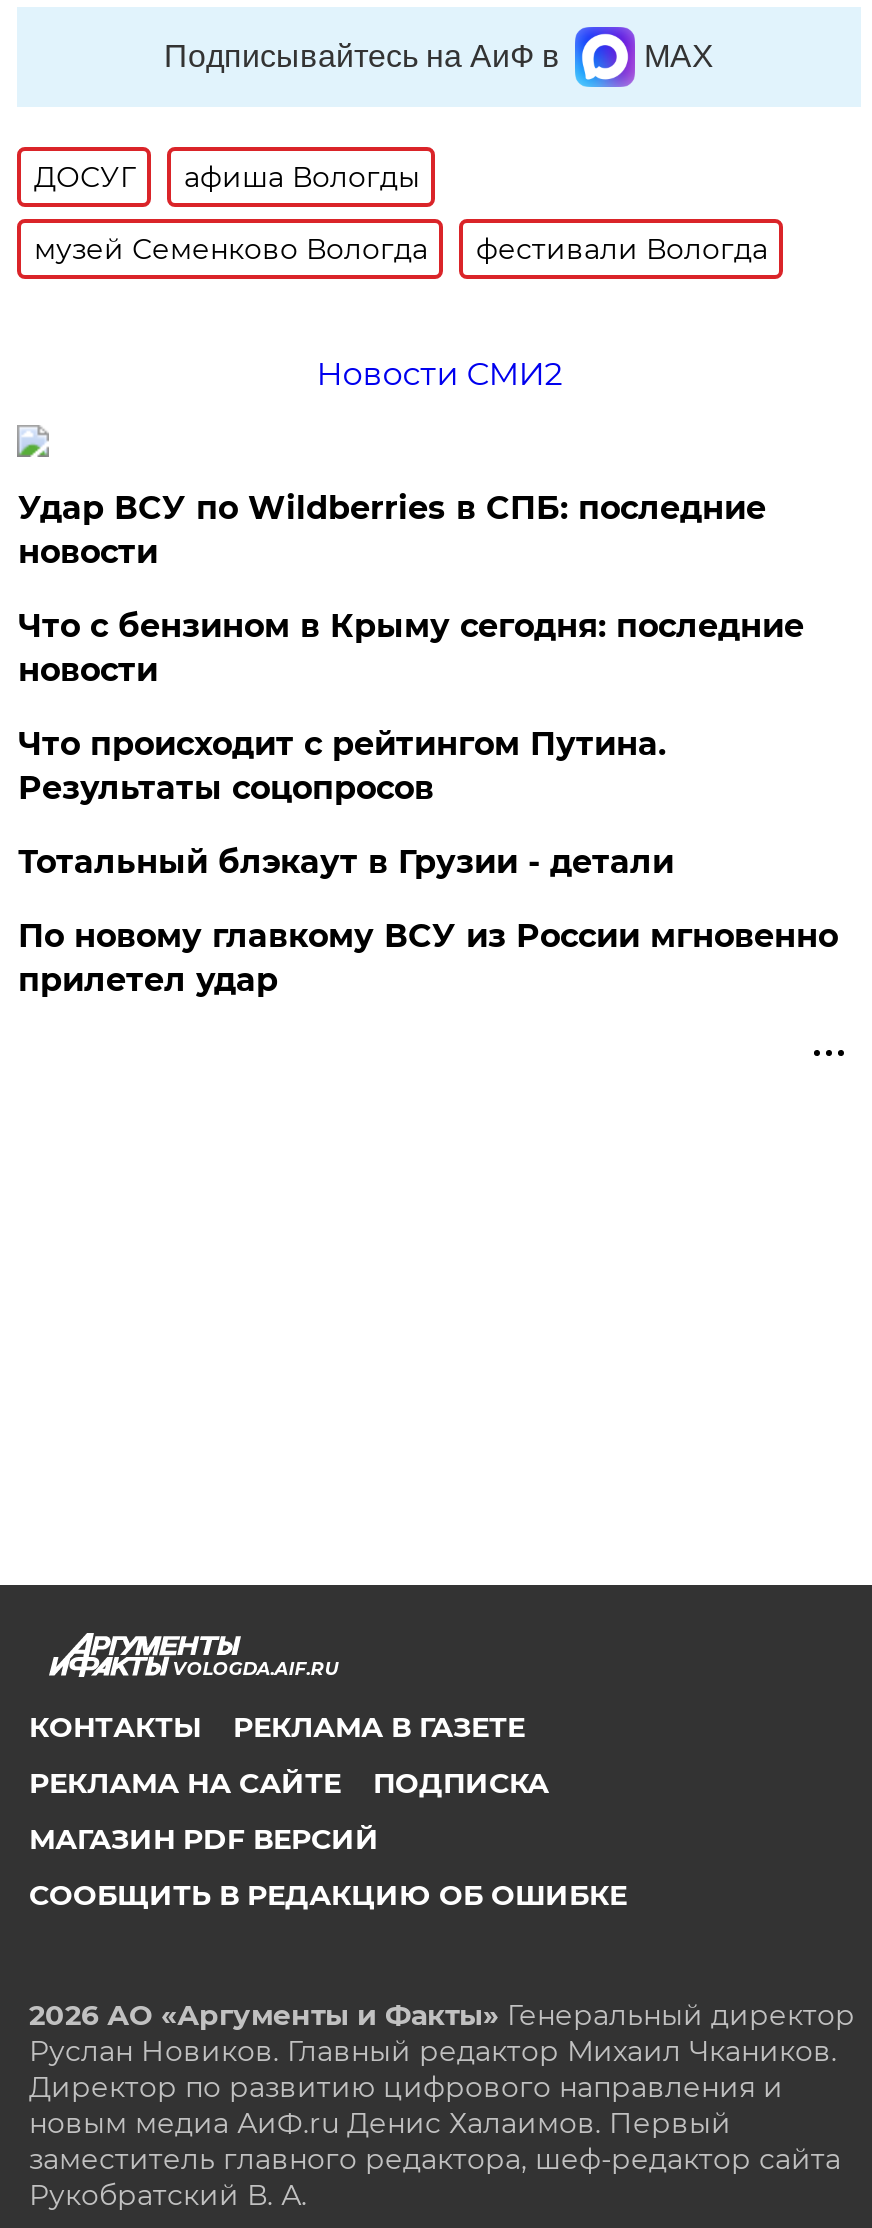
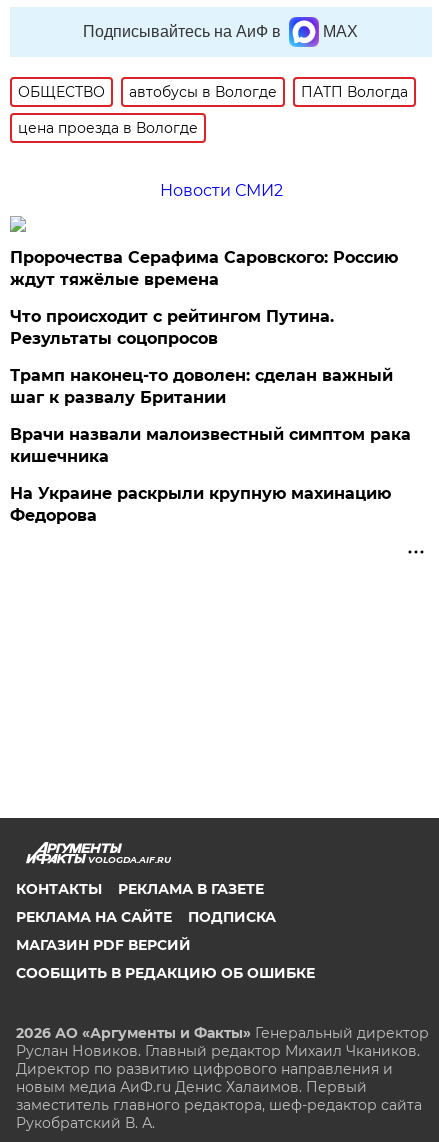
[34,159,420,195] ДОСУГ | афиша Вологды -> [18,83,408,101] ОБЩЕСТВО | автобусы в Вологде | ПАТП Вологда
[34,231,768,267] музей Семенково Вологда | фестивали Вологда -> [18,119,198,137] цена проезда в Вологде
[18,489,804,689] Удар ВСУ по Wildberries в СПБ: последние | новости | Что с бензином в Крыму сегодня: последние | новости -> [10,248,398,289] Пророчества Серафима Саровского: Россию | ждут тяжёлые времена
moved [18,725,666,807] -> [10,307,334,348]: Что происходит с рейтингом Путина. | Результаты соцопросов
[18,843,838,999] Тотальный блэкаут в Грузии - детали | По новому главкому ВСУ из России мгновенно | прилетел удар -> [10,366,411,525] Трамп наконец-то доволен: сделан важный | шаг к развалу Британии | Врачи назвали малоизвестный симптом рака | кишечника | На Украине раскрыли крупную махинацию | Федорова

